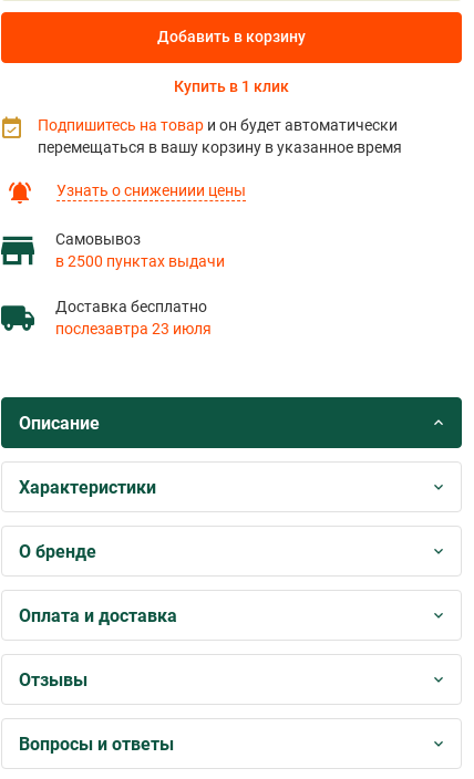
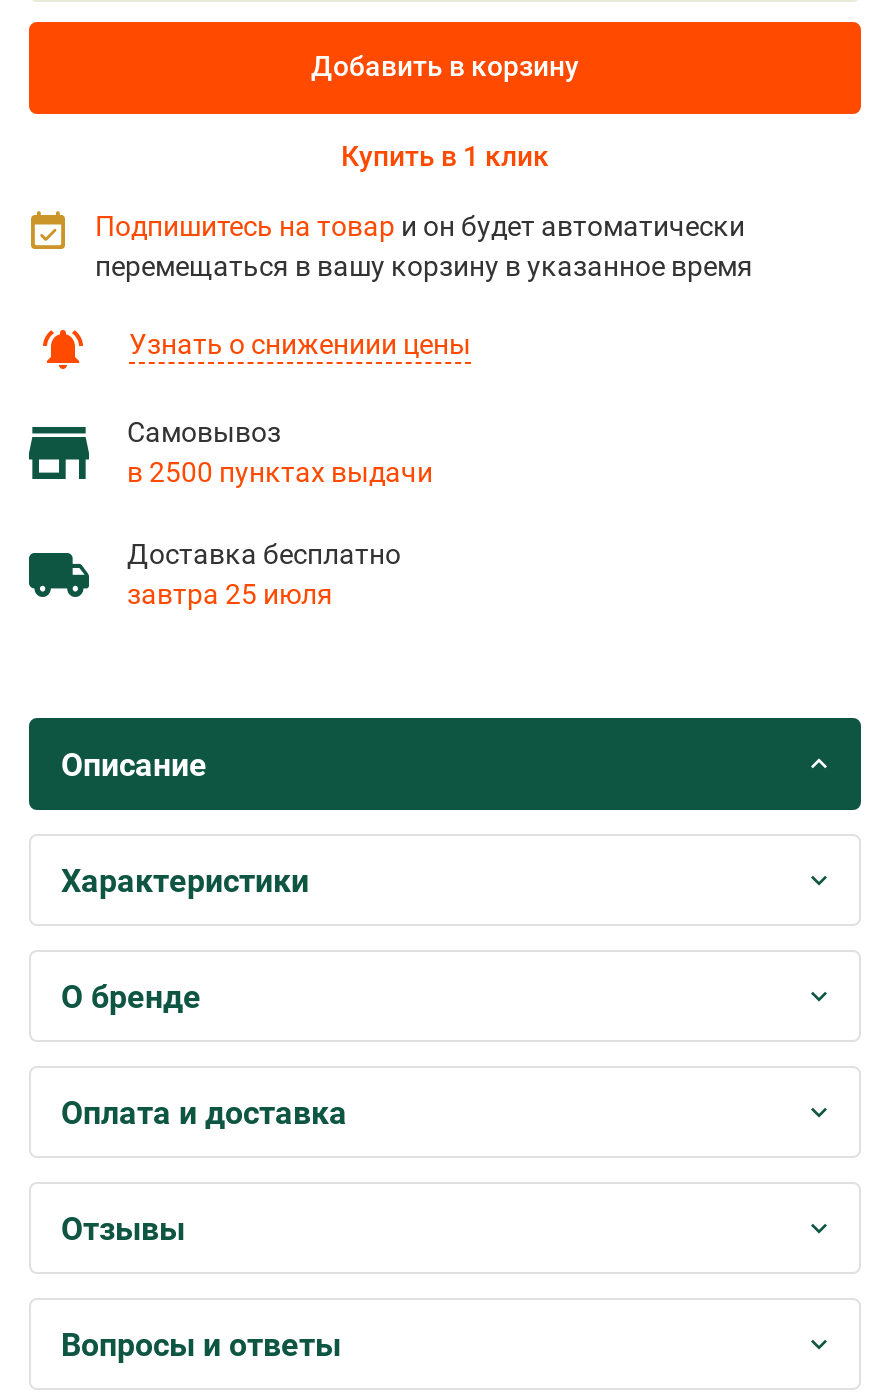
[55,320,212,337] послезавтра 23 июля -> [127,578,333,610] завтра 25 июля

